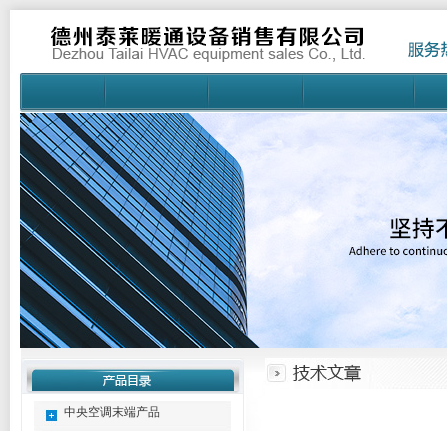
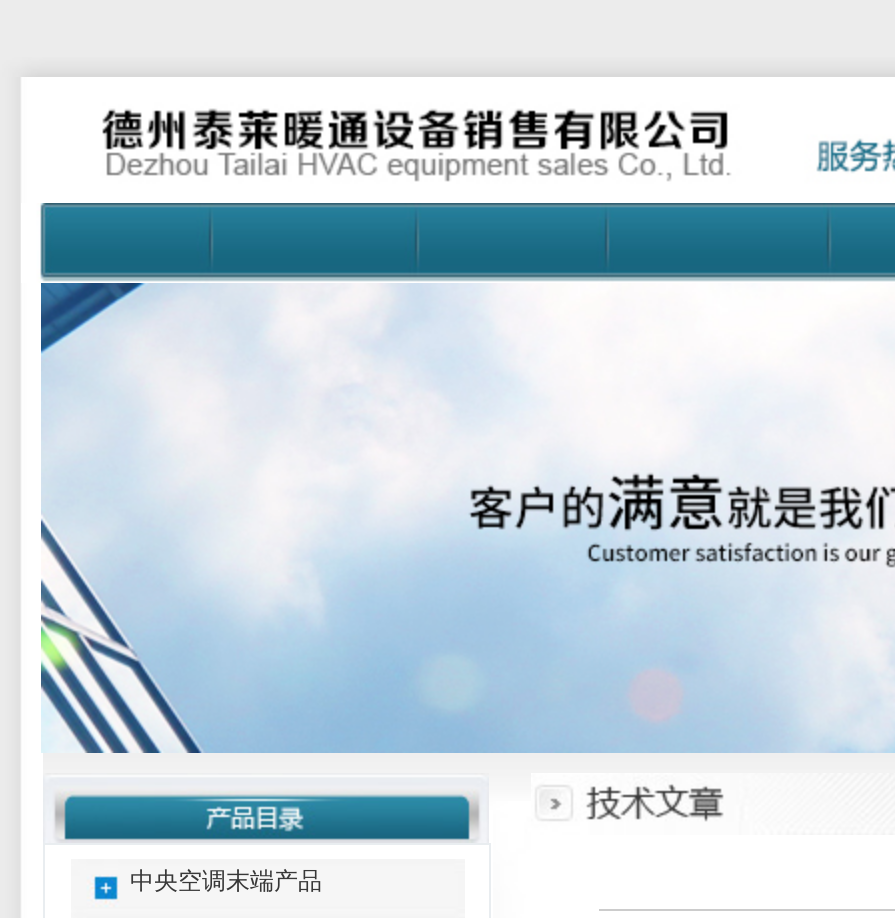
[19,112,444,349] [image] -> [39,281,889,755] [image]

